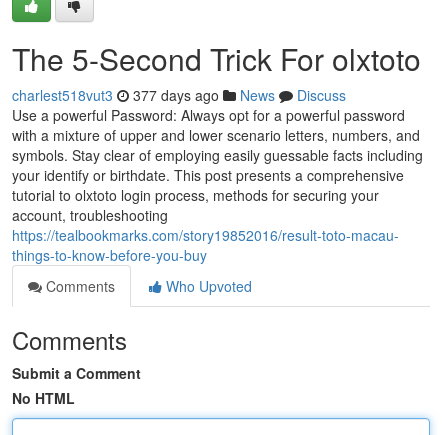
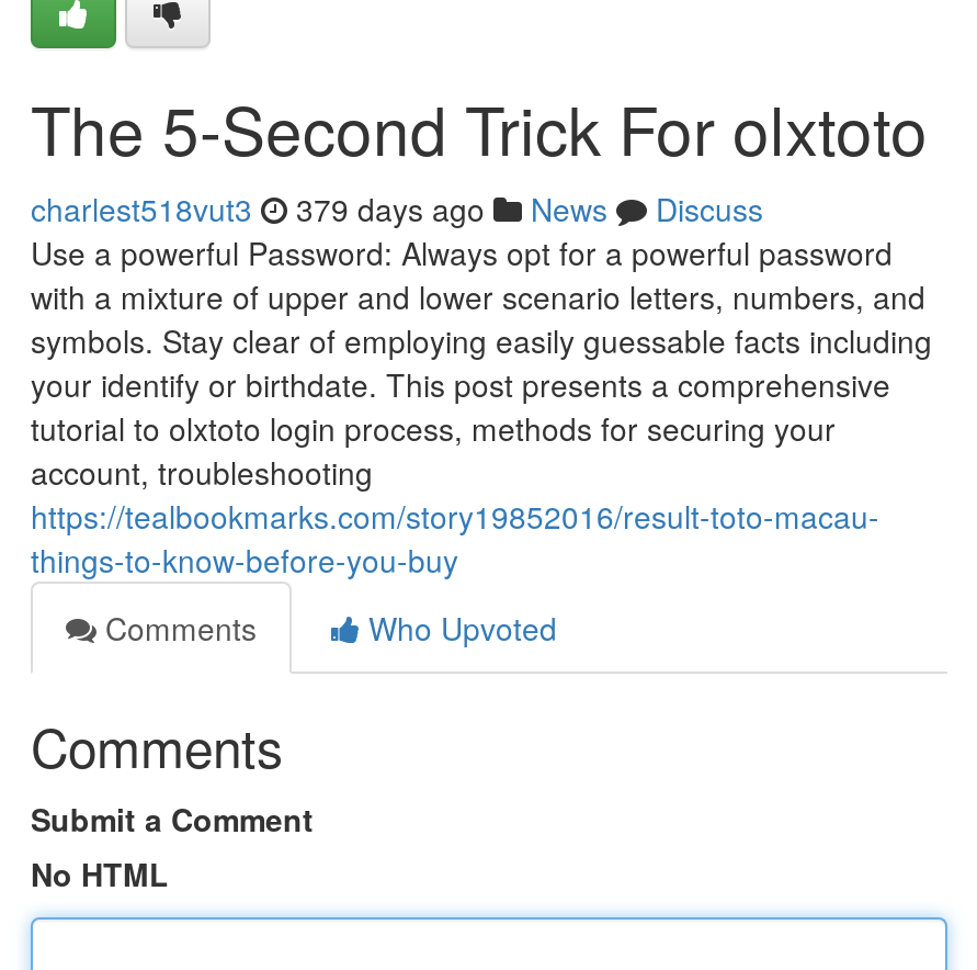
[12,85,346,105] charlest518vut3 377 days ago News Discuss -> [31,187,763,230] charlest518vut3 379 days ago News Discuss

